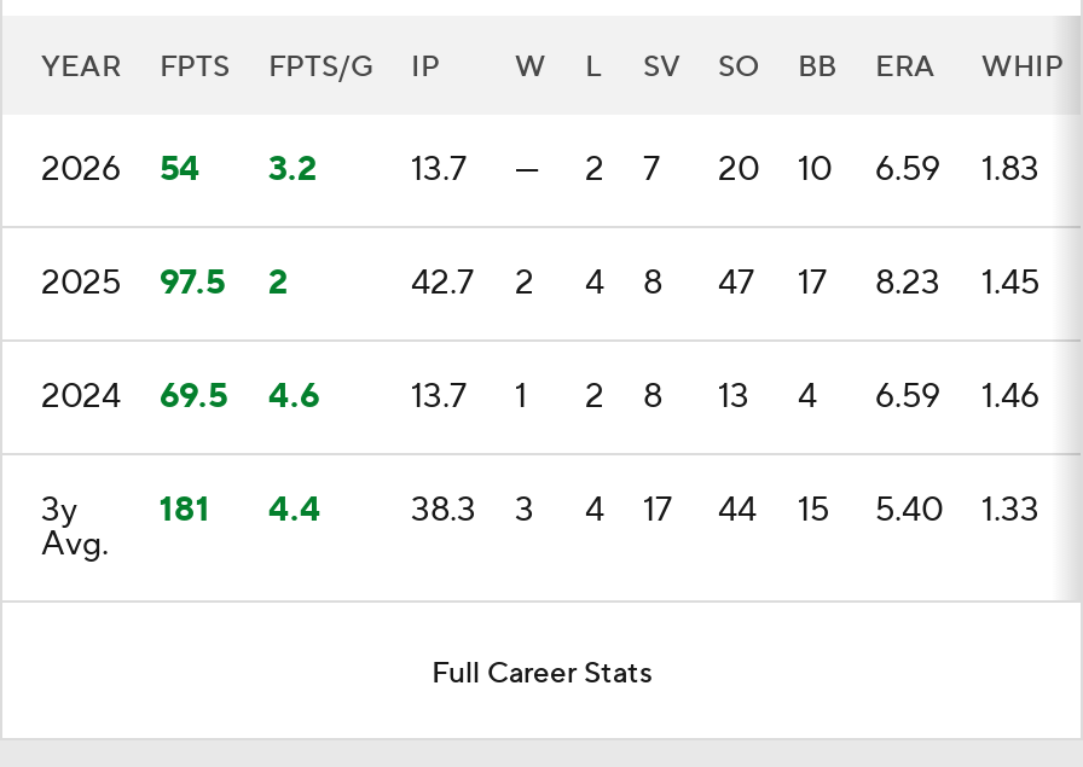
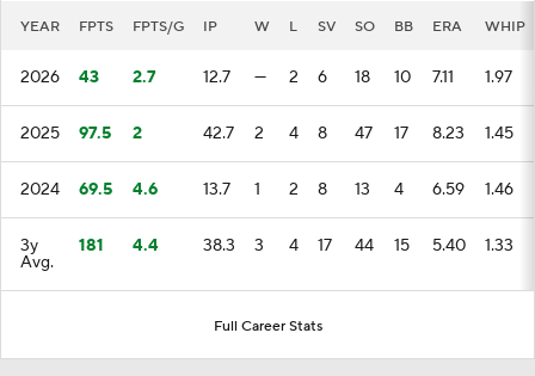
[160,148,201,192] 54 -> [79,67,99,88] 43
[268,148,317,192] 3.2 -> [133,67,156,88] 2.7
[411,148,467,192] 13.7 -> [203,67,230,88] 12.7
[643,148,660,192] 7 -> [318,67,327,88] 6
[718,148,759,192] 20 -> [355,67,370,88] 18
[875,148,940,192] 6.59 -> [432,67,454,88] 7.11
[981,148,1039,192] 1.83 -> [485,67,512,88] 1.97

